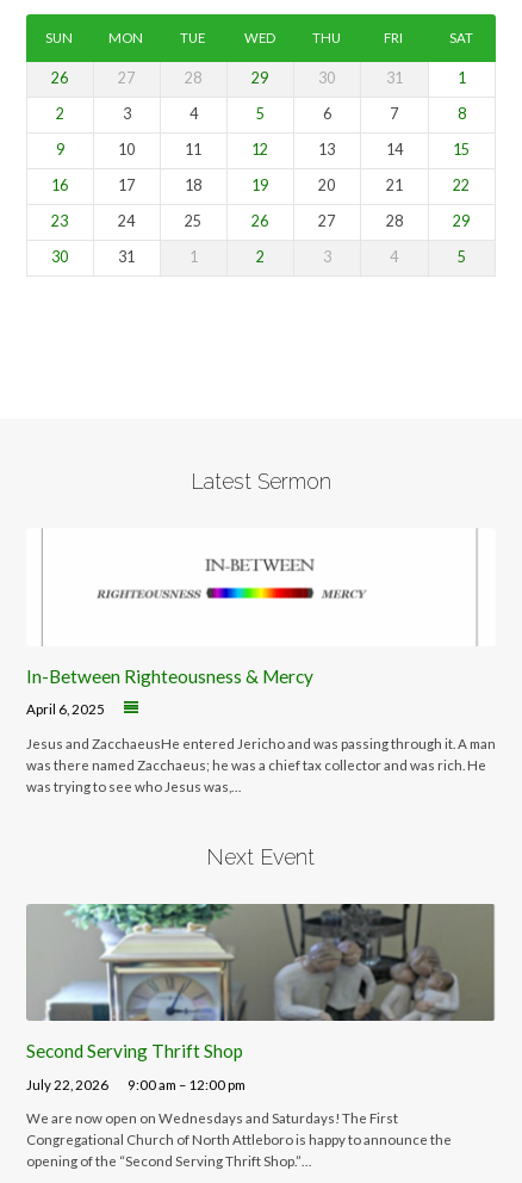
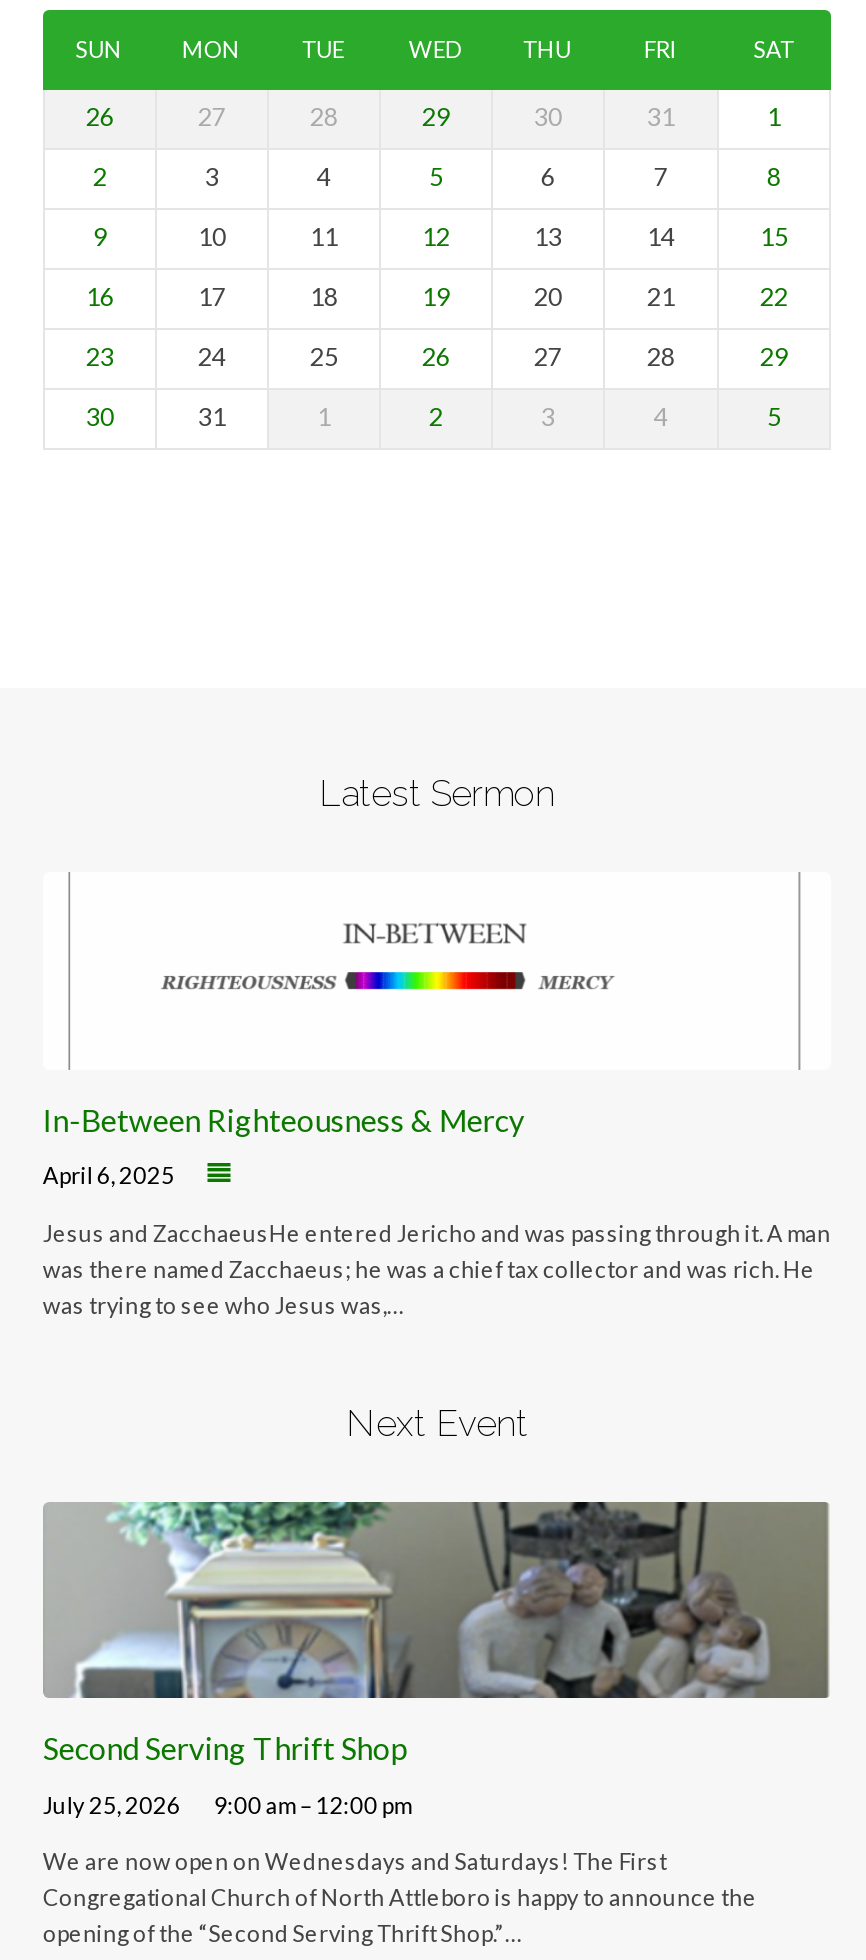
[26,1077,246,1092] July 22, 2026 9:00 am – 12:00 pm -> [43,1791,411,1817] July 25, 2026 9:00 am – 12:00 pm

